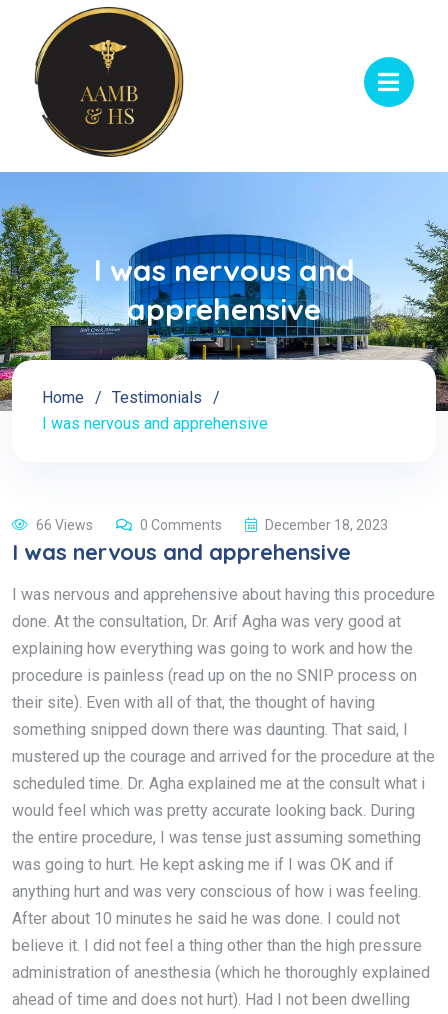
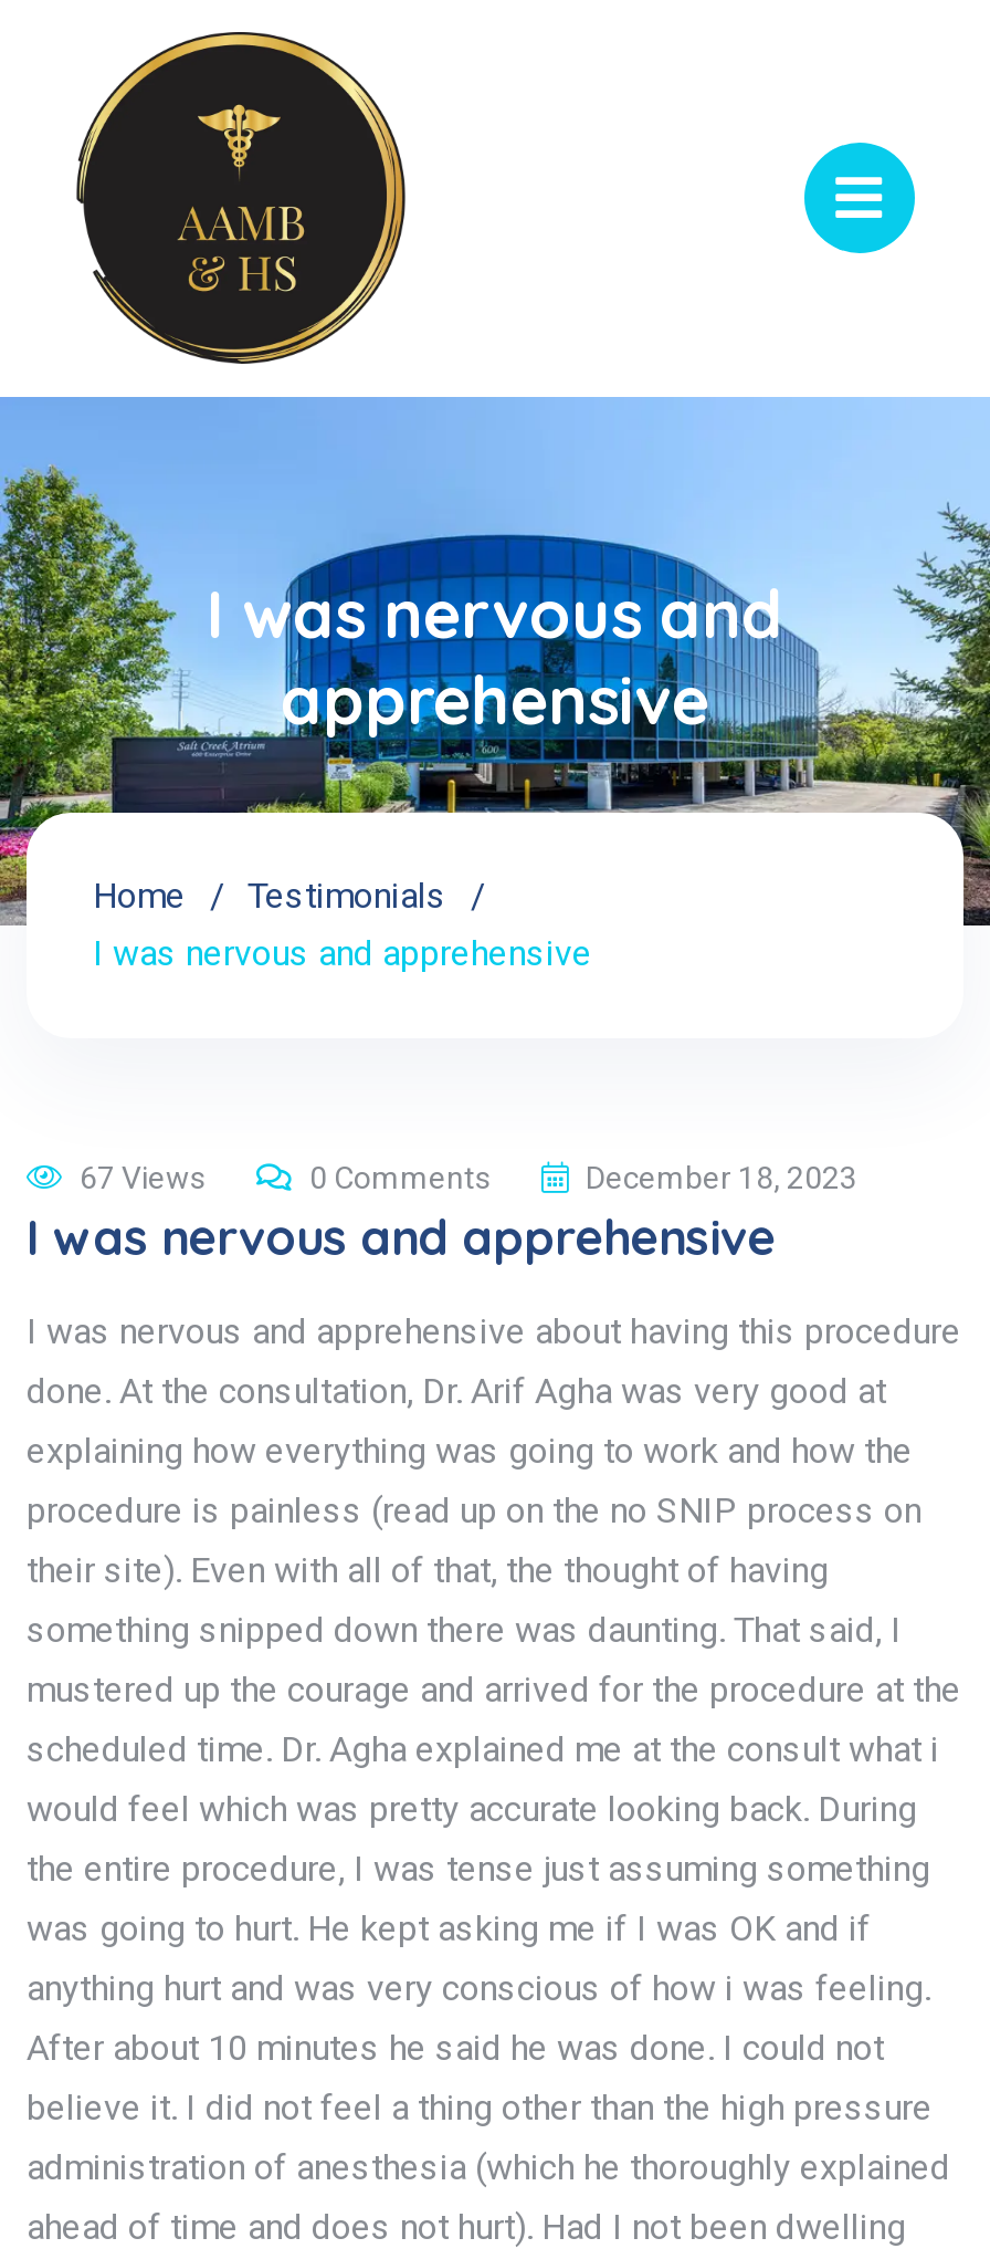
[36,517,93,533] 66 Views -> [80,1160,206,1195] 67 Views

